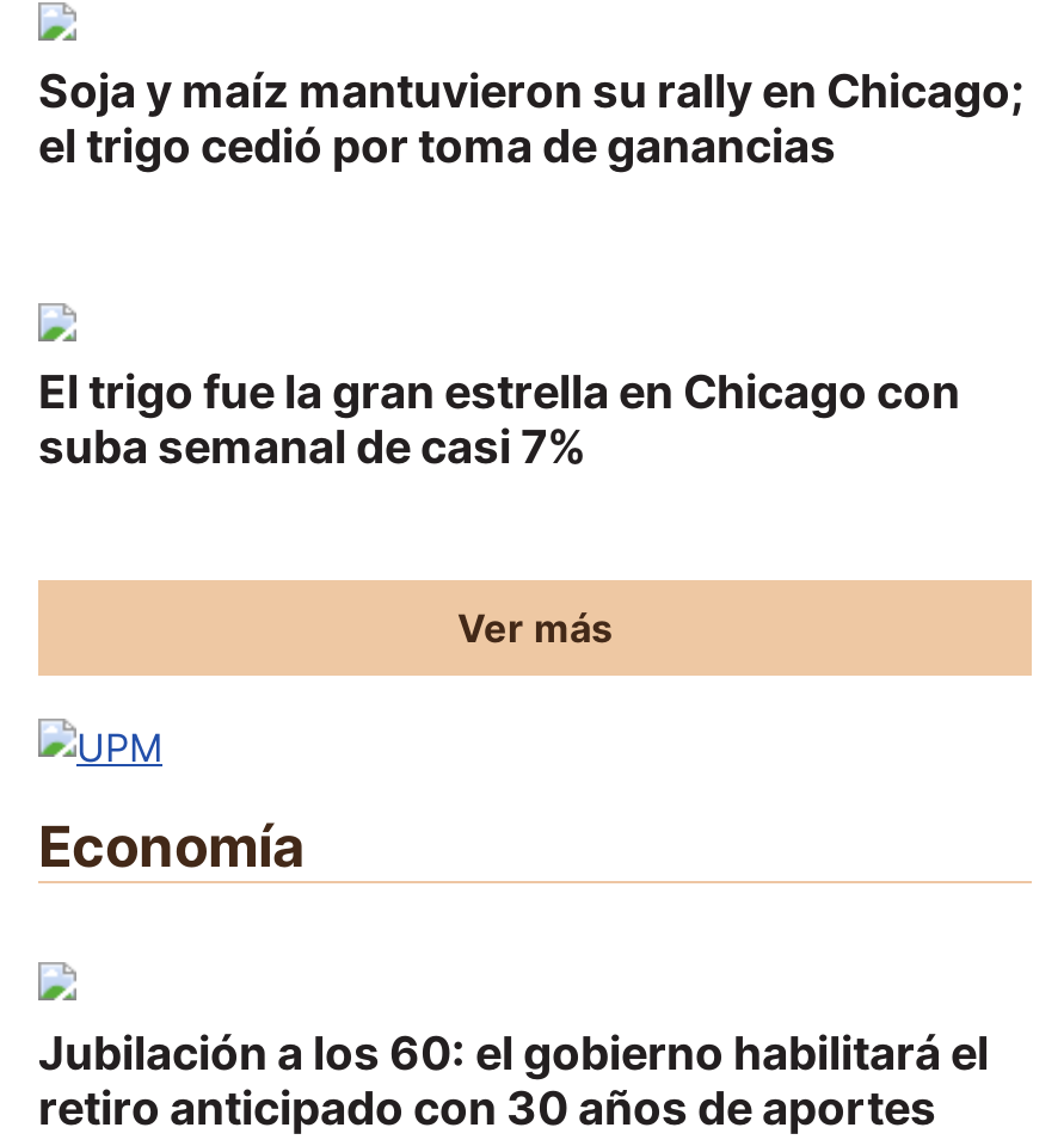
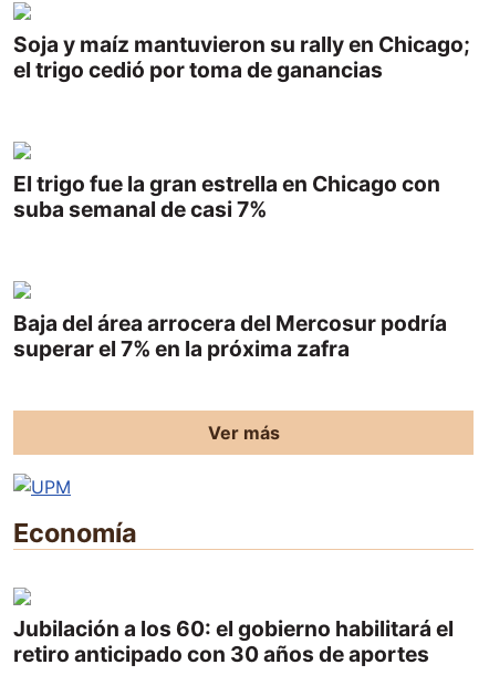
none -> [13,309,447,361] Baja del área arrocera del Mercosur podría | superar el 7% en la próxima zafra

